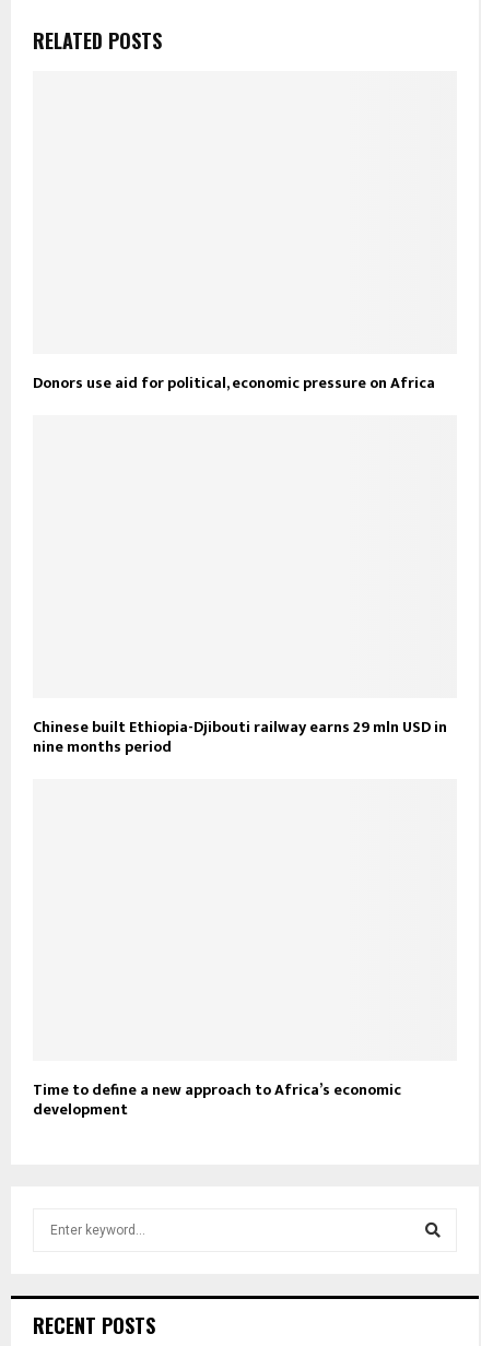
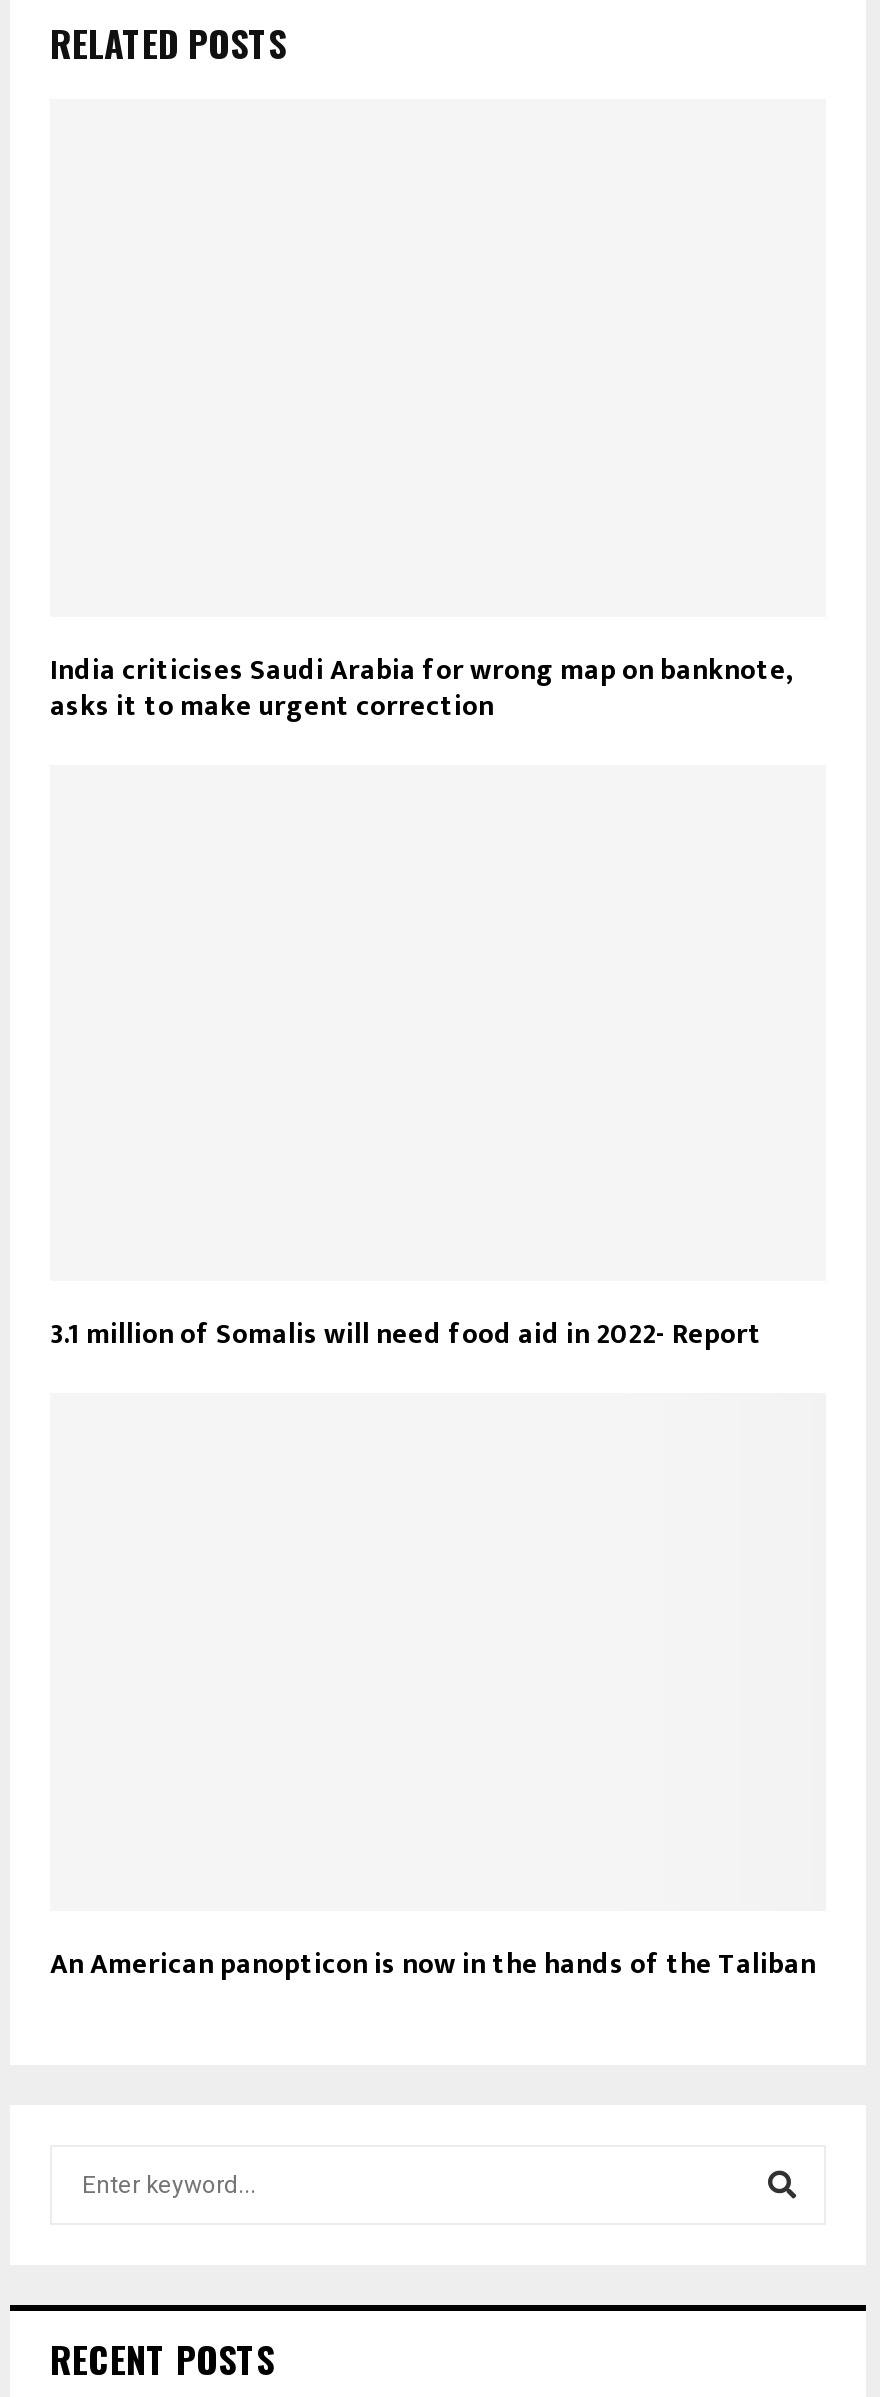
[33,370,435,395] Donors use aid for political, economic pressure on Africa -> [50,647,790,729] India criticises Saudi Arabia for wrong map on banknote, | asks it to make urgent correction
[33,714,447,759] Chinese built Ethiopia-Djibouti railway earns 29 mln USD in | nine months period -> [50,1312,762,1358] 3.1 million of Somalis will need food aid in 2022- Report
[33,1078,401,1122] Time to define a new approach to Africa’s economic | development -> [50,1942,816,1988] An American panopticon is now in the hands of the Taliban

